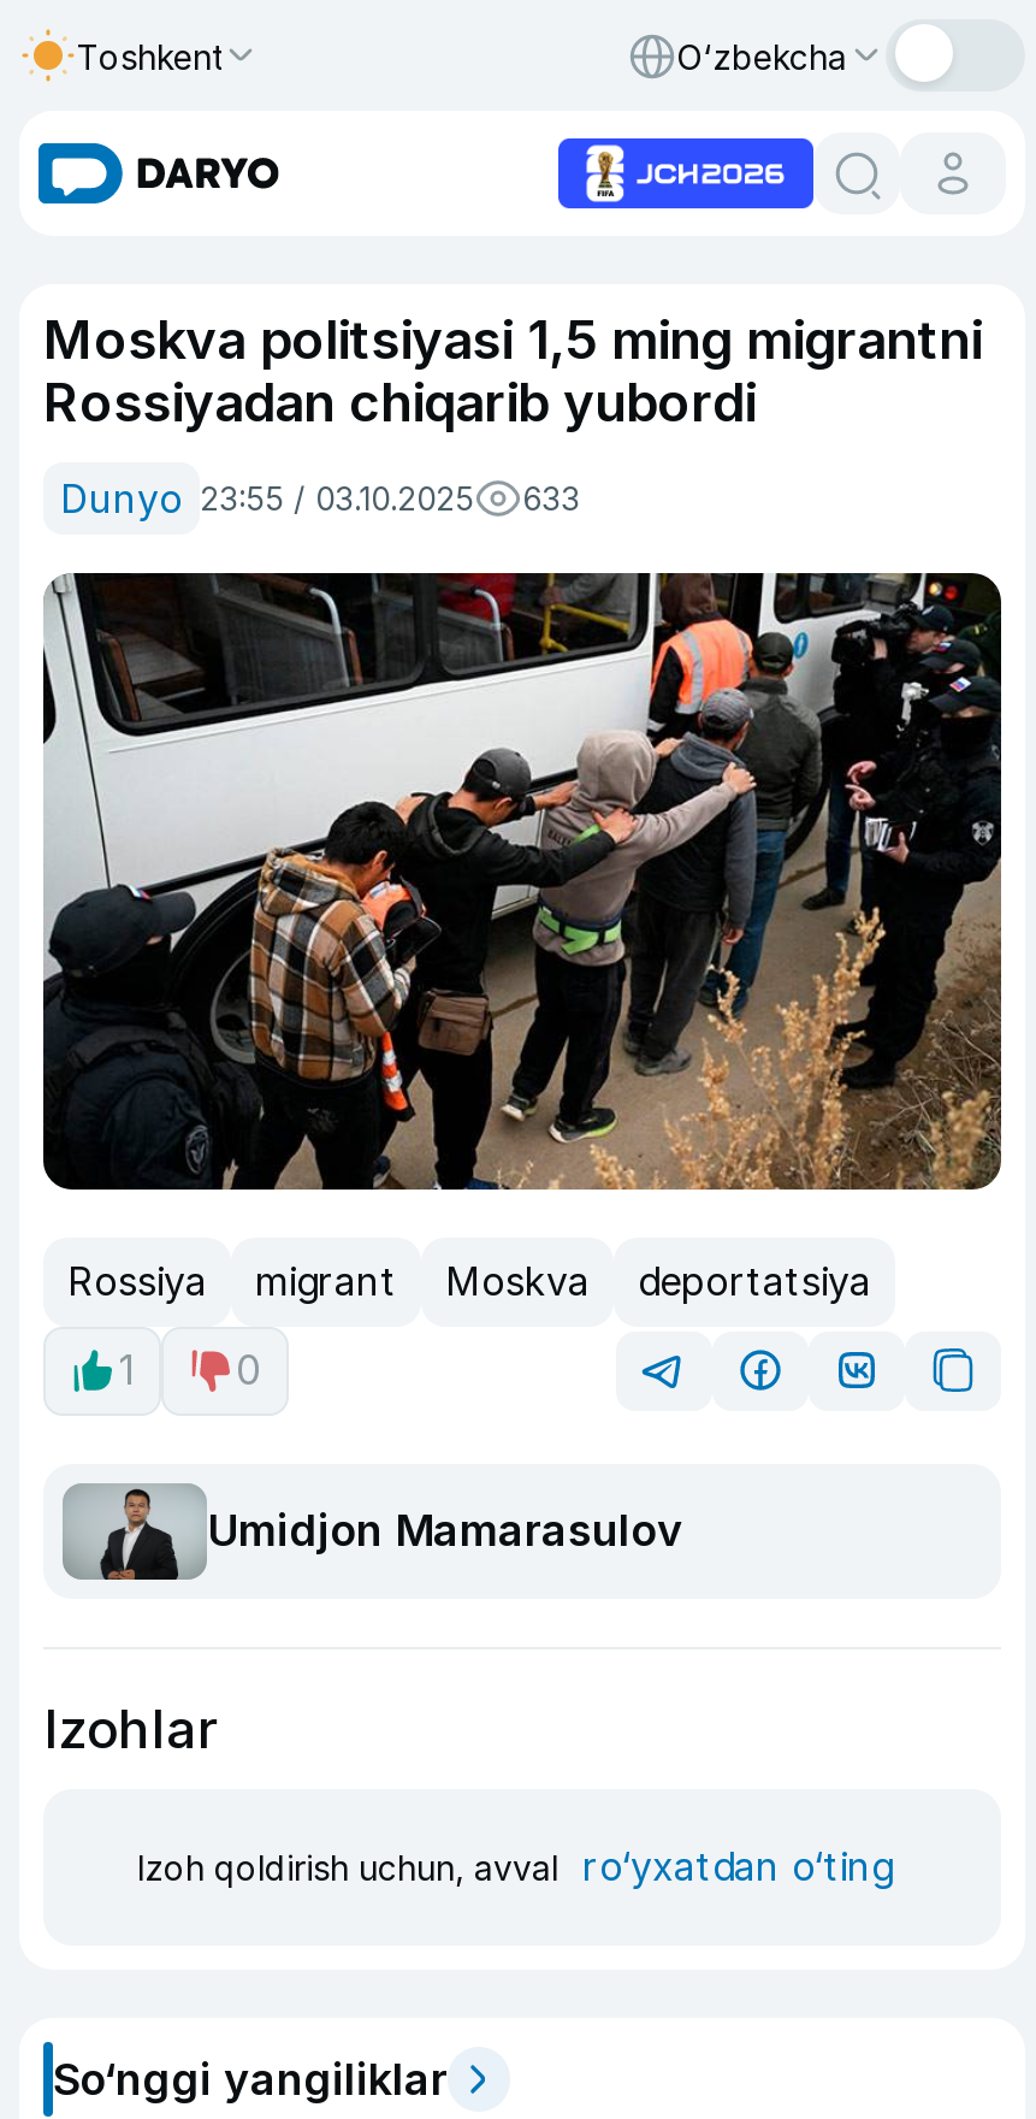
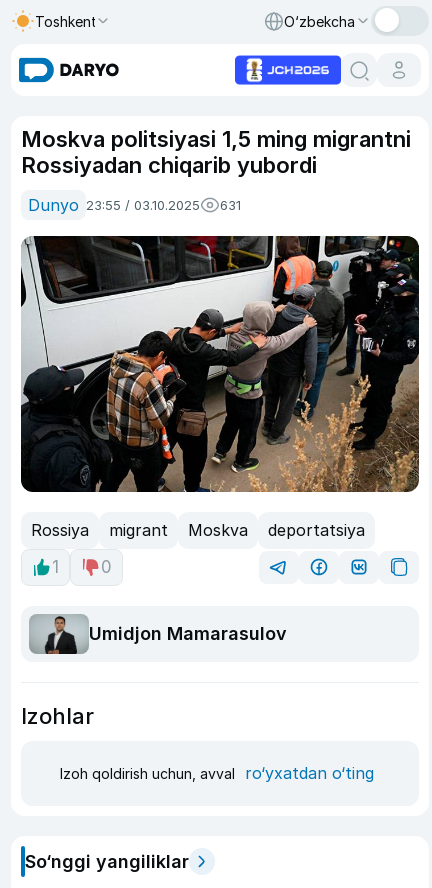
[60,474,580,523] Dunyo 23:55 / 03.10.2025 633 -> [28,195,241,215] Dunyo 23:55 / 03.10.2025 631

